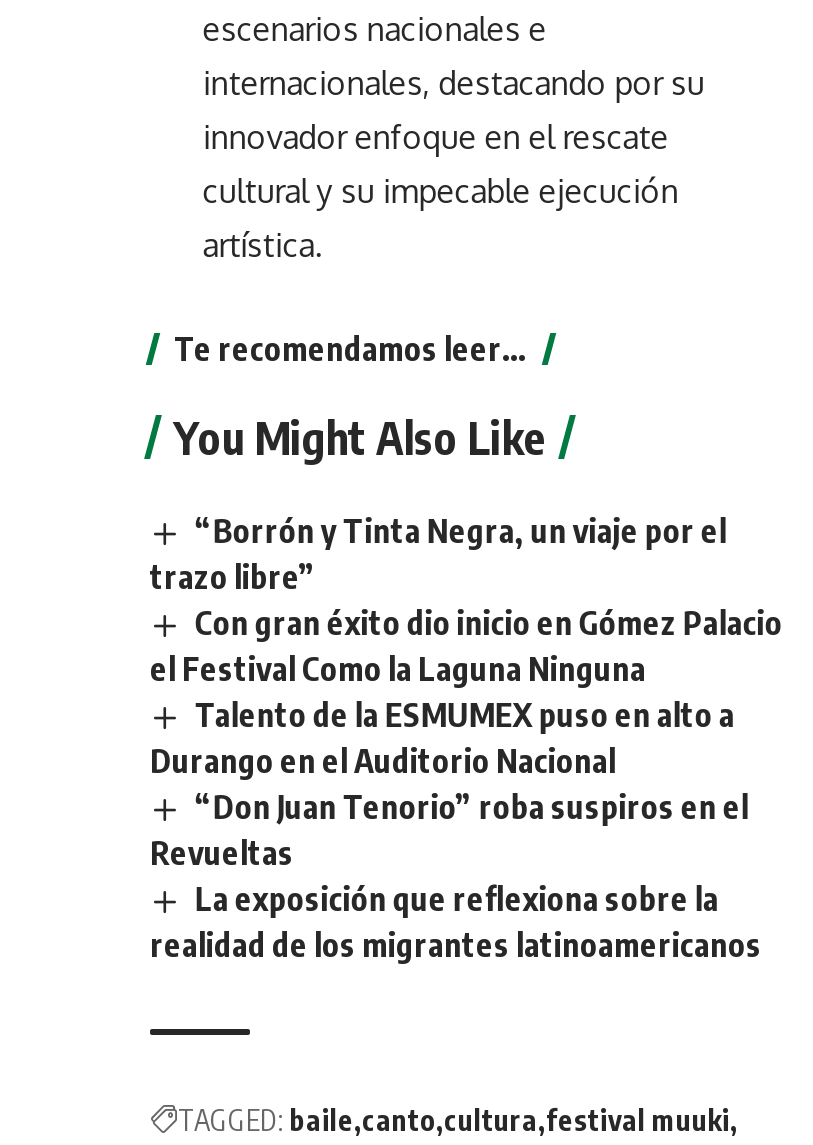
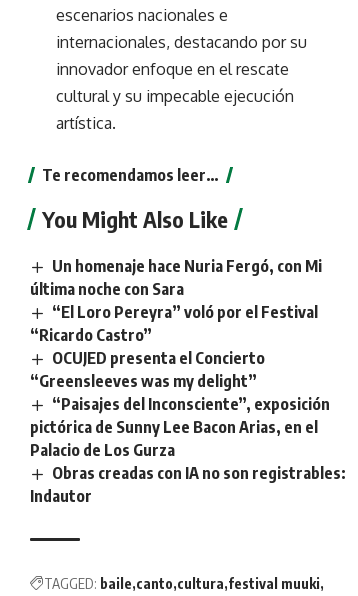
[150,511,783,966] “Borrón y Tinta Negra, un viaje por el | trazo libre” | Con gran éxito dio inicio en Gómez Palacio | el Festival Como la Laguna Ninguna | Talento de la ESMUMEX puso en alto a | Durango en el Auditorio Nacional | “Don Juan Tenorio” roba suspiros en el | Revueltas | La exposición que reflexiona sobre la | realidad de los migrantes latinoamericanos -> [30,256,346,506] Un homenaje hace Nuria Fergó, con Mi | última noche con Sara | “El Loro Pereyra” voló por el Festival | “Ricardo Castro” | OCUJED presenta el Concierto | “Greensleeves was my delight” | “Paisajes del Inconsciente”, exposición | pictórica de Sunny Lee Bacon Arias, en el | Palacio de Los Gurza | Obras creadas con IA no son registrables: | Indautor

